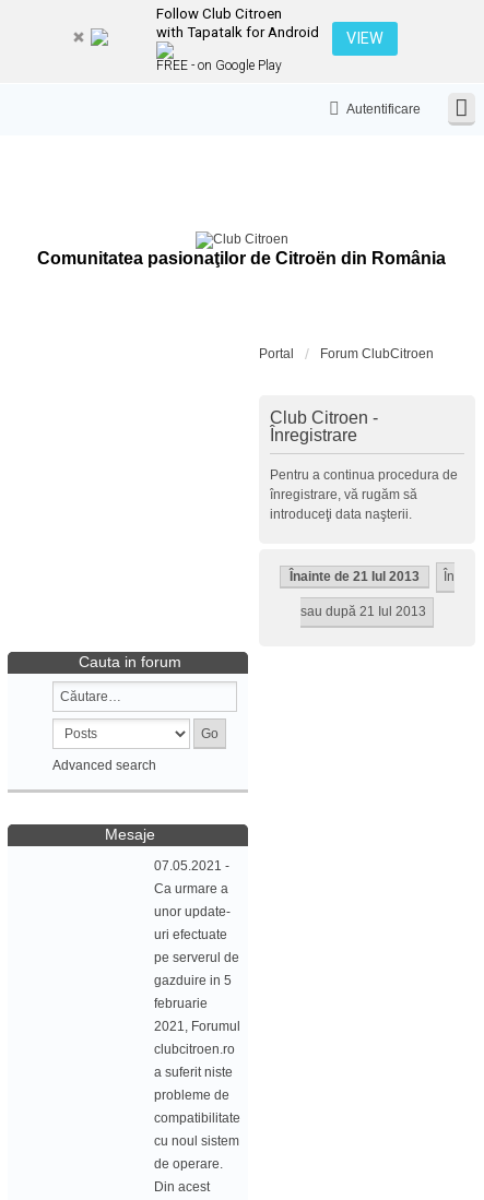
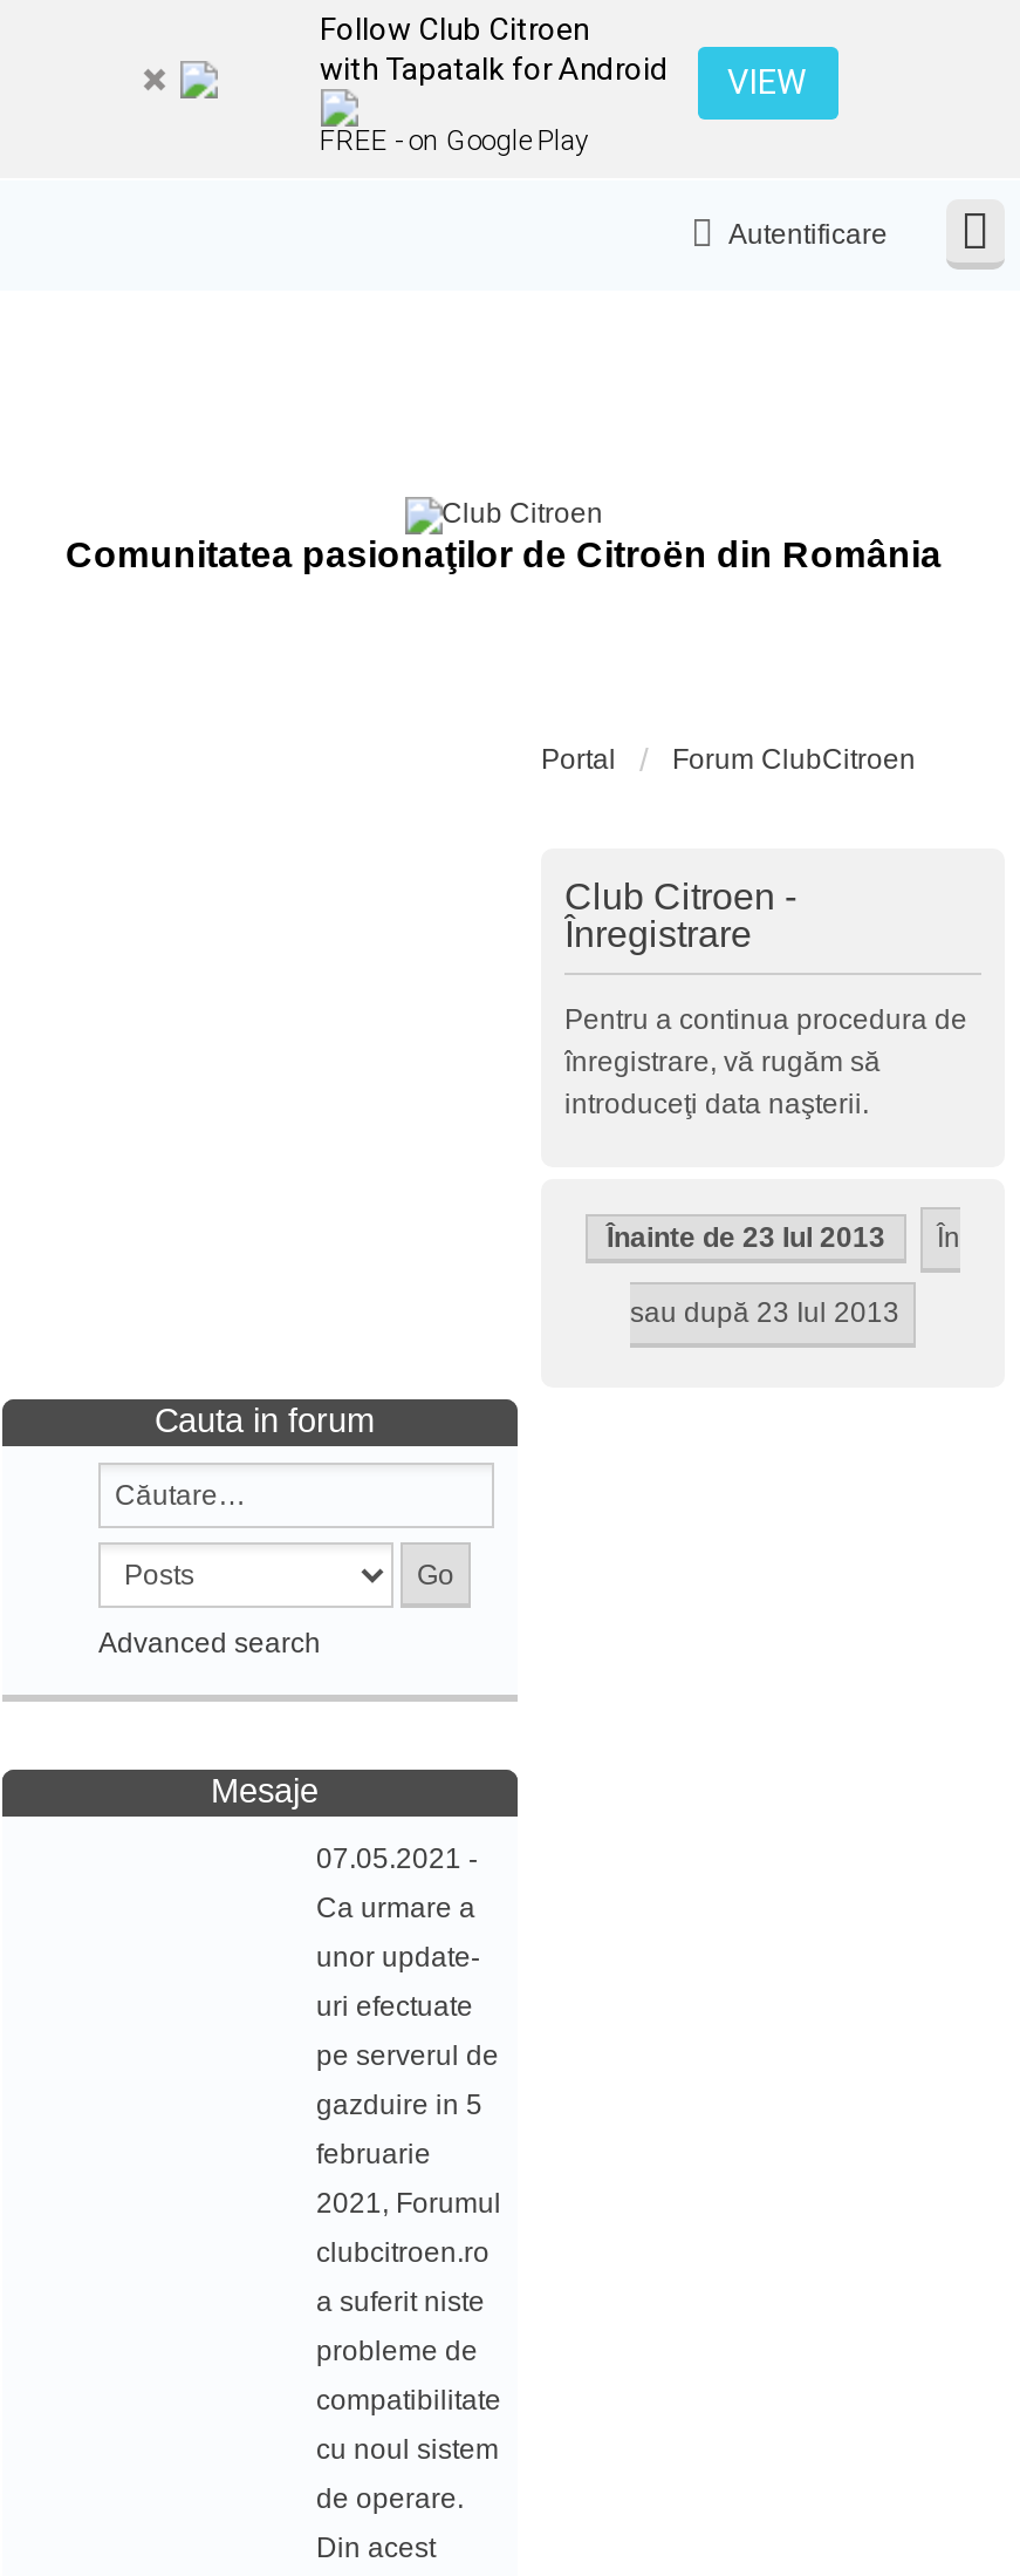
[290,569,420,584] Înainte de 21 Iul 2013 -> [607,1222,885,1255] Înainte de 23 Iul 2013
[300,604,426,619] sau după 21 Iul 2013 -> [630,1297,899,1330] sau după 23 Iul 2013

